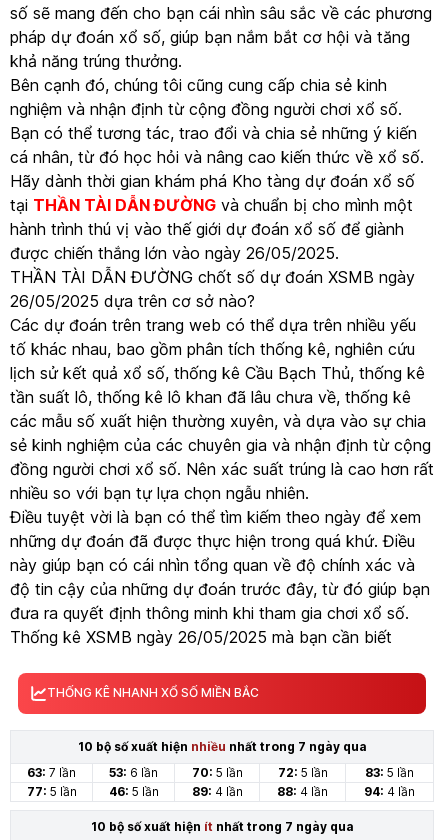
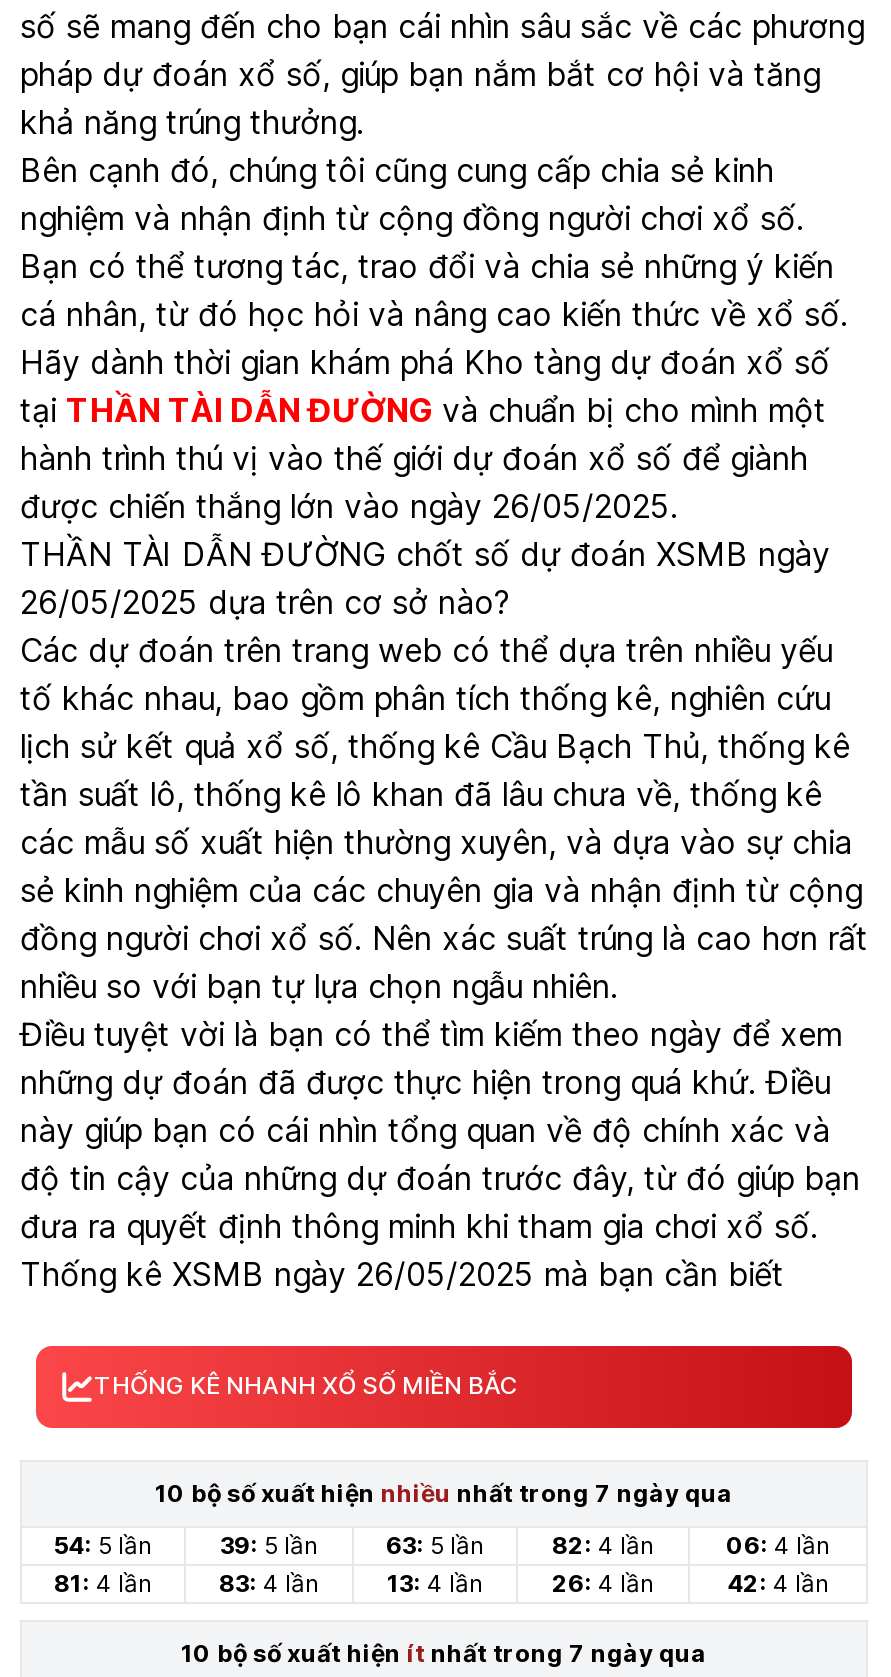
[27,764,76,779] 63: 7 lần -> [54,1529,152,1559] 54: 5 lần
[109,764,158,779] 53: 6 lần -> [220,1529,318,1559] 39: 5 lần
[191,764,242,779] 70: 5 lần -> [386,1529,484,1559] 63: 5 lần
[277,764,327,779] 72: 5 lần -> [552,1529,654,1559] 82: 4 lần
[365,764,414,779] 83: 5 lần -> [726,1529,830,1559] 06: 4 lần
[26,783,76,798] 77: 5 lần -> [54,1567,152,1597] 81: 4 lần
[108,783,158,798] 46: 5 lần -> [219,1567,319,1597] 83: 4 lần
[191,783,242,798] 89: 4 lần -> [387,1567,483,1597] 13: 4 lần
[277,783,328,798] 88: 4 lần -> [552,1567,654,1597] 26: 4 lần
[364,783,415,798] 94: 4 lần -> [727,1567,829,1597] 42: 4 lần

